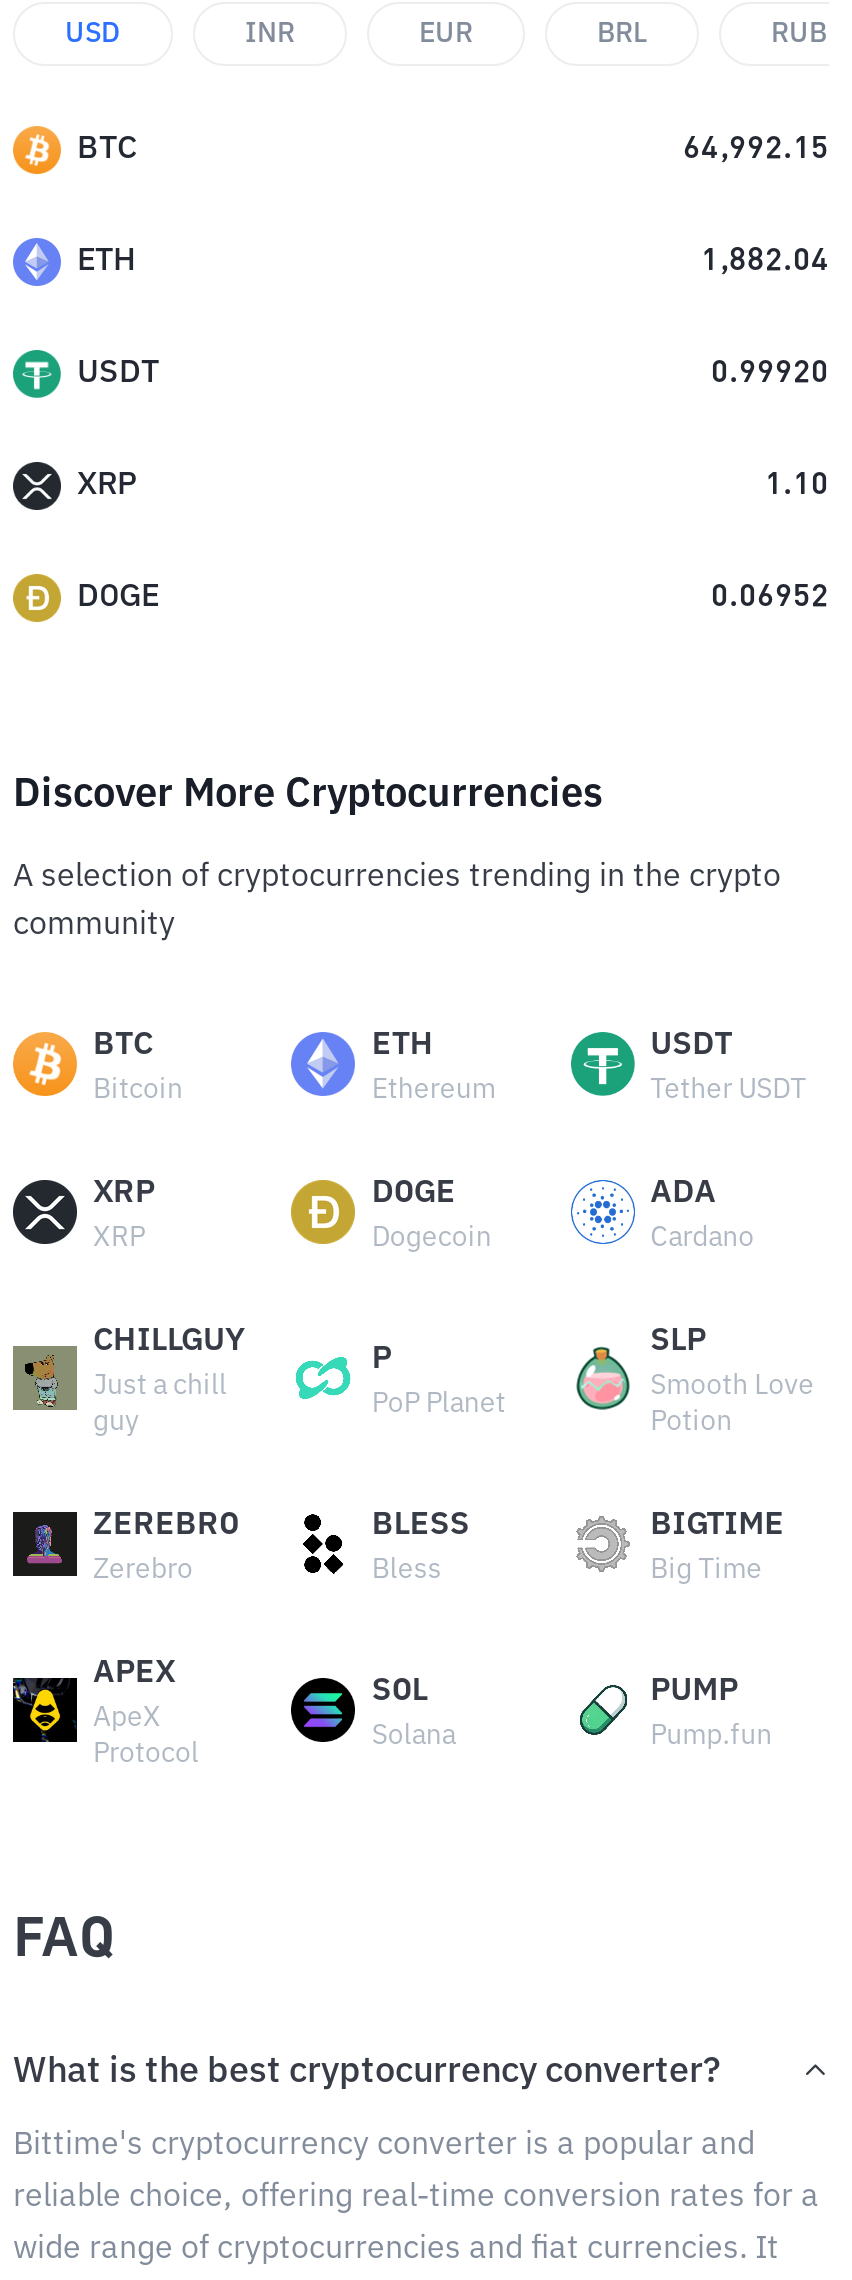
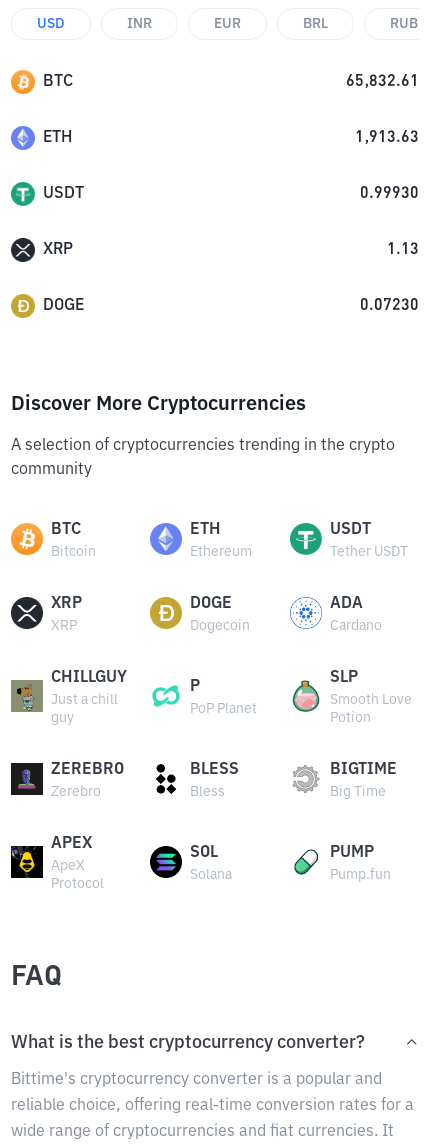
[683,134,829,166] 64,992.15 -> [346,74,419,90] 65,832.61
[701,246,829,278] 1,882.04 -> [355,130,419,146] 1,913.63
[711,358,829,390] 0.99920 -> [360,186,419,202] 0.99930
[765,470,829,502] 1.10 -> [387,242,419,258] 1.13
[711,582,829,614] 0.06952 -> [360,298,419,314] 0.07230

